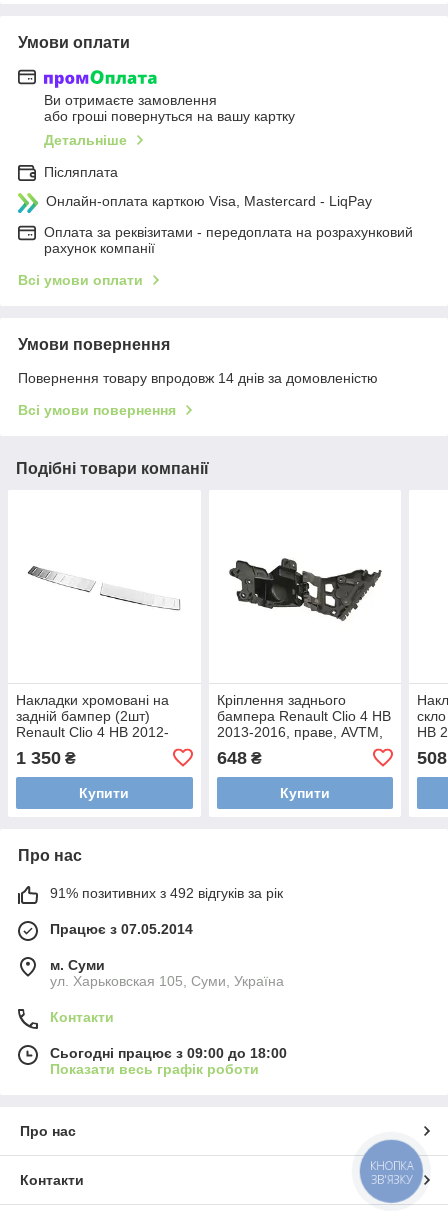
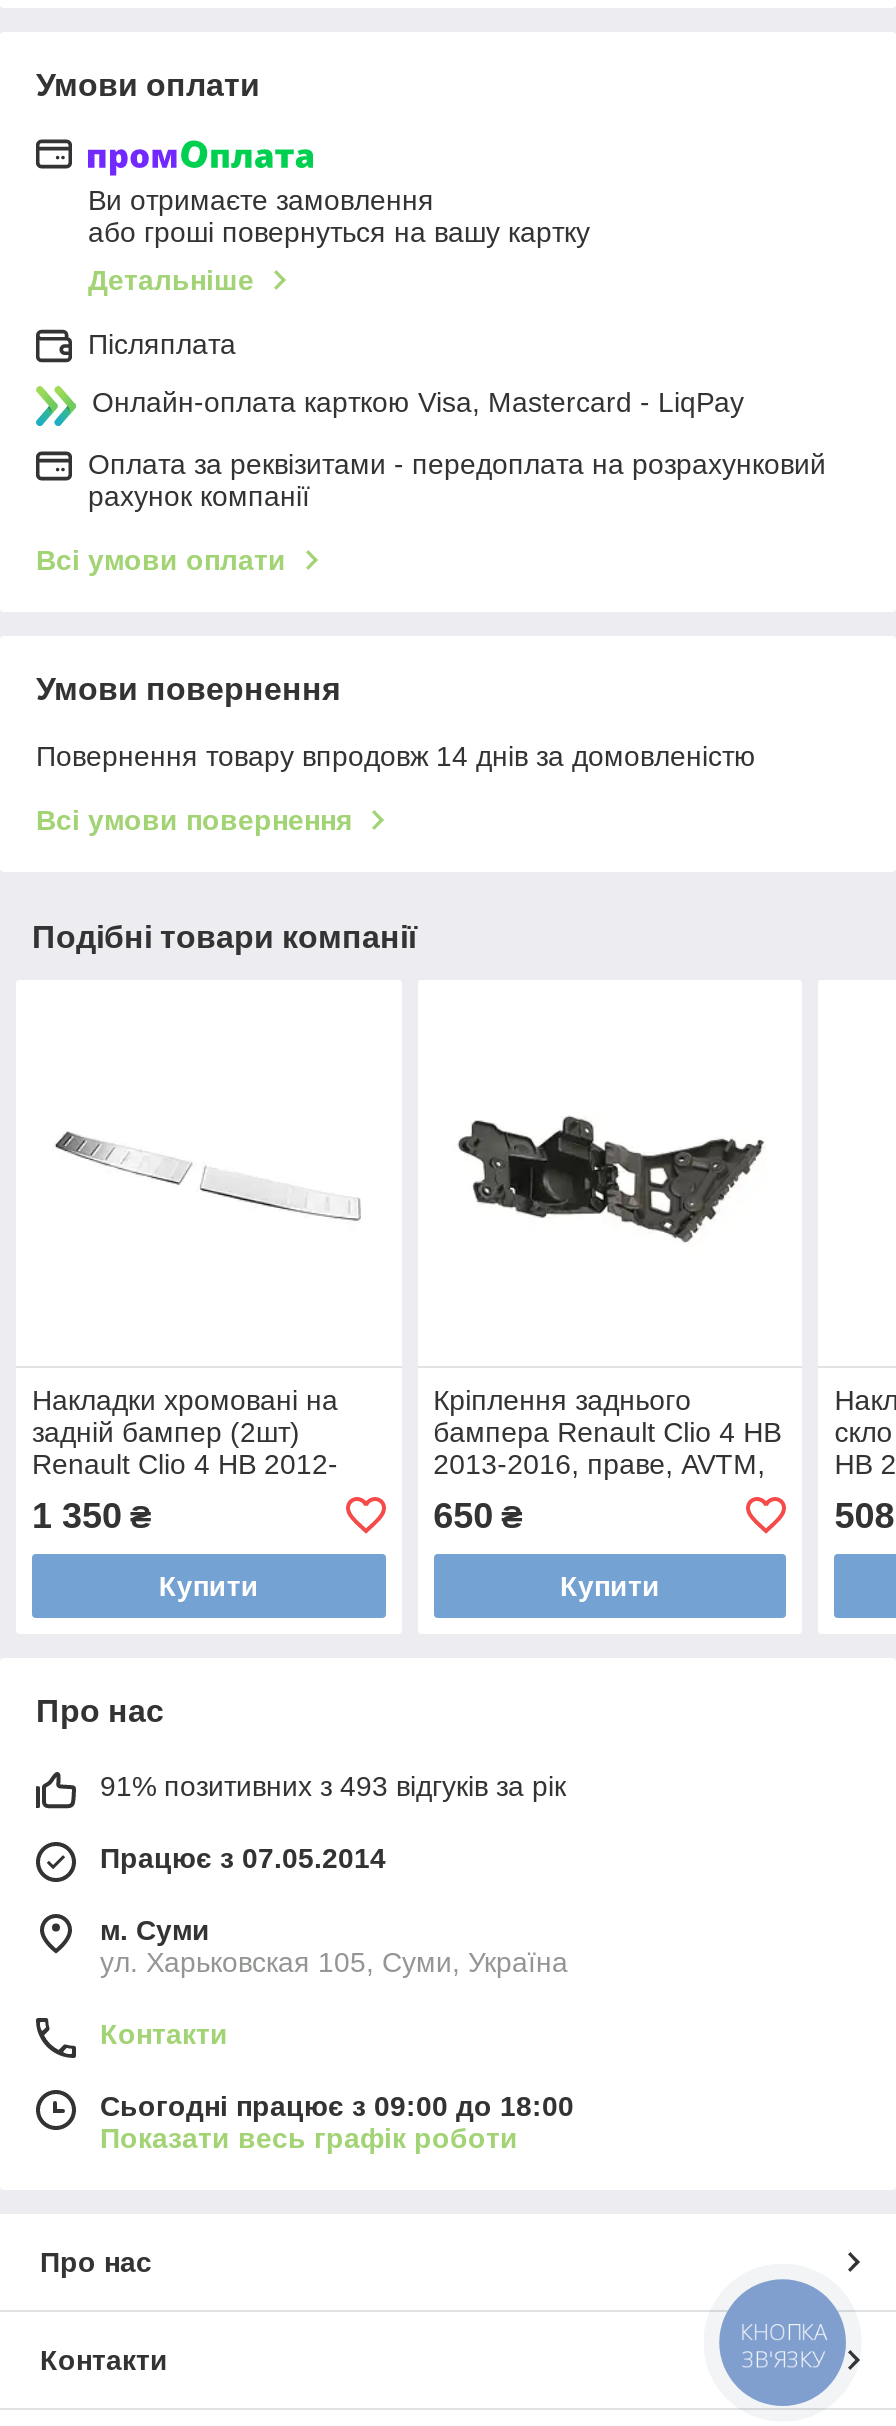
[217,748,262,768] 648 ₴ -> [433,1496,523,1536] 650 ₴
[50,885,283,901] 91% позитивних з 492 відгуків за рік -> [100,1770,566,1802] 91% позитивних з 493 відгуків за рік

